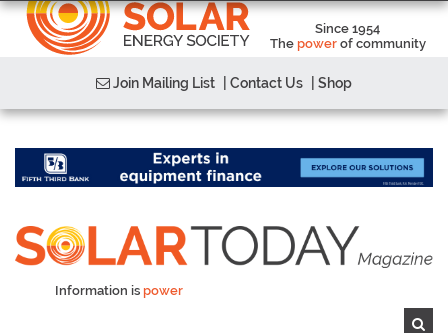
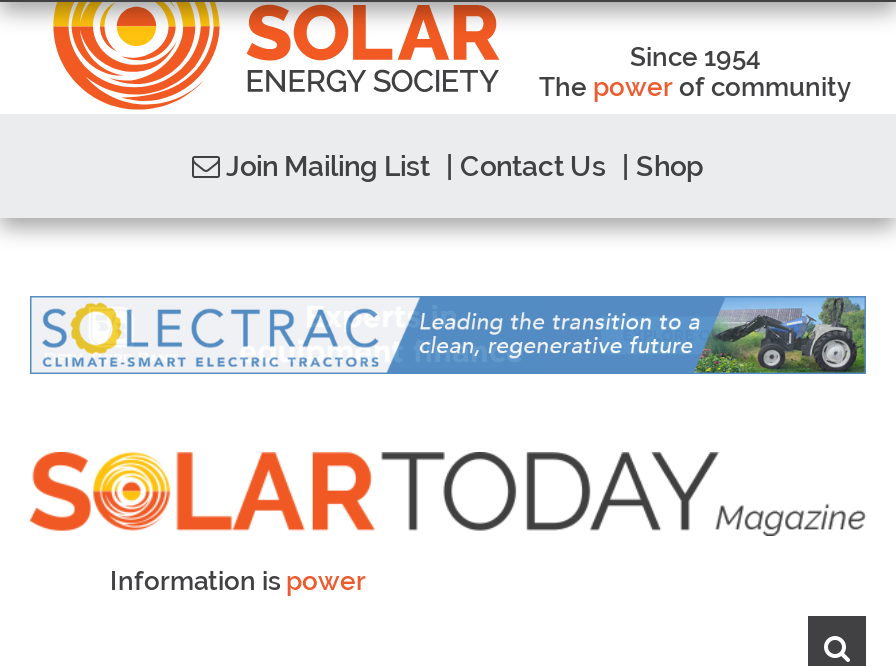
[15,147,434,188] [image] -> [30,294,868,376] [image]

